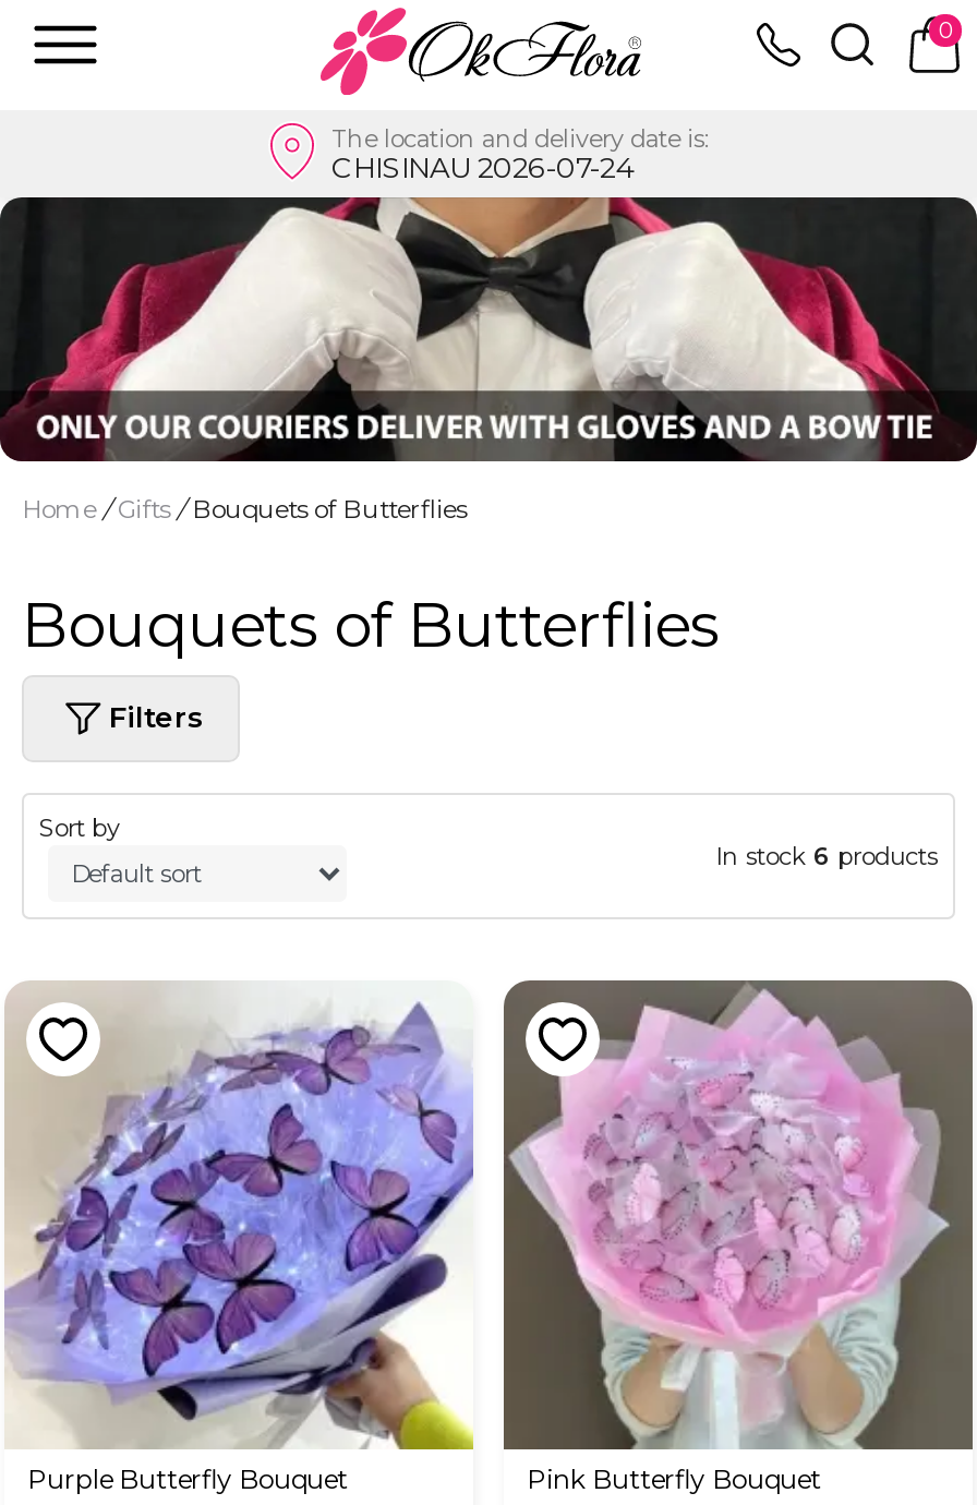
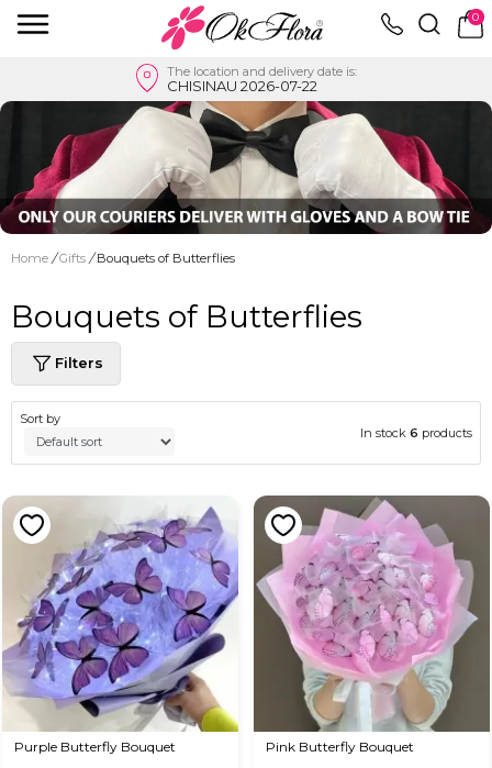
[331,149,632,184] CHISINAU 2026-07-24 -> [167,77,317,94] CHISINAU 2026-07-22

